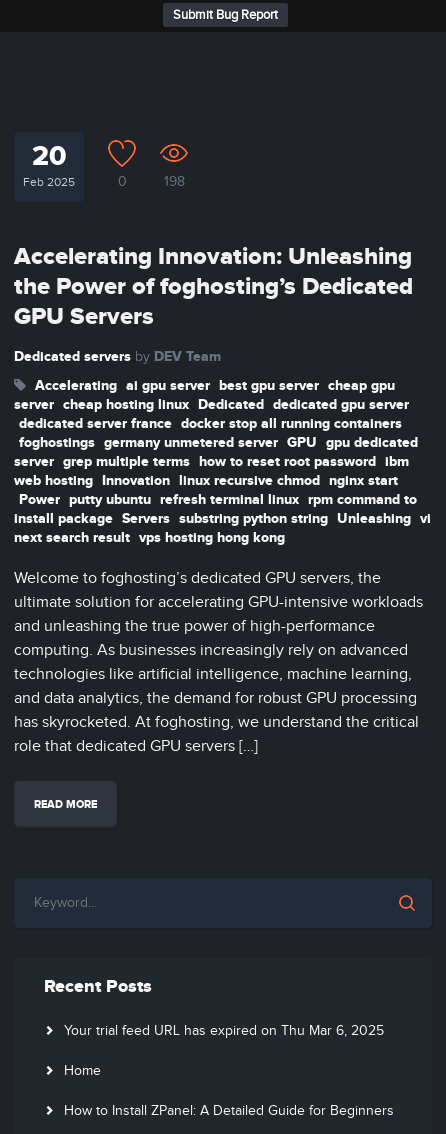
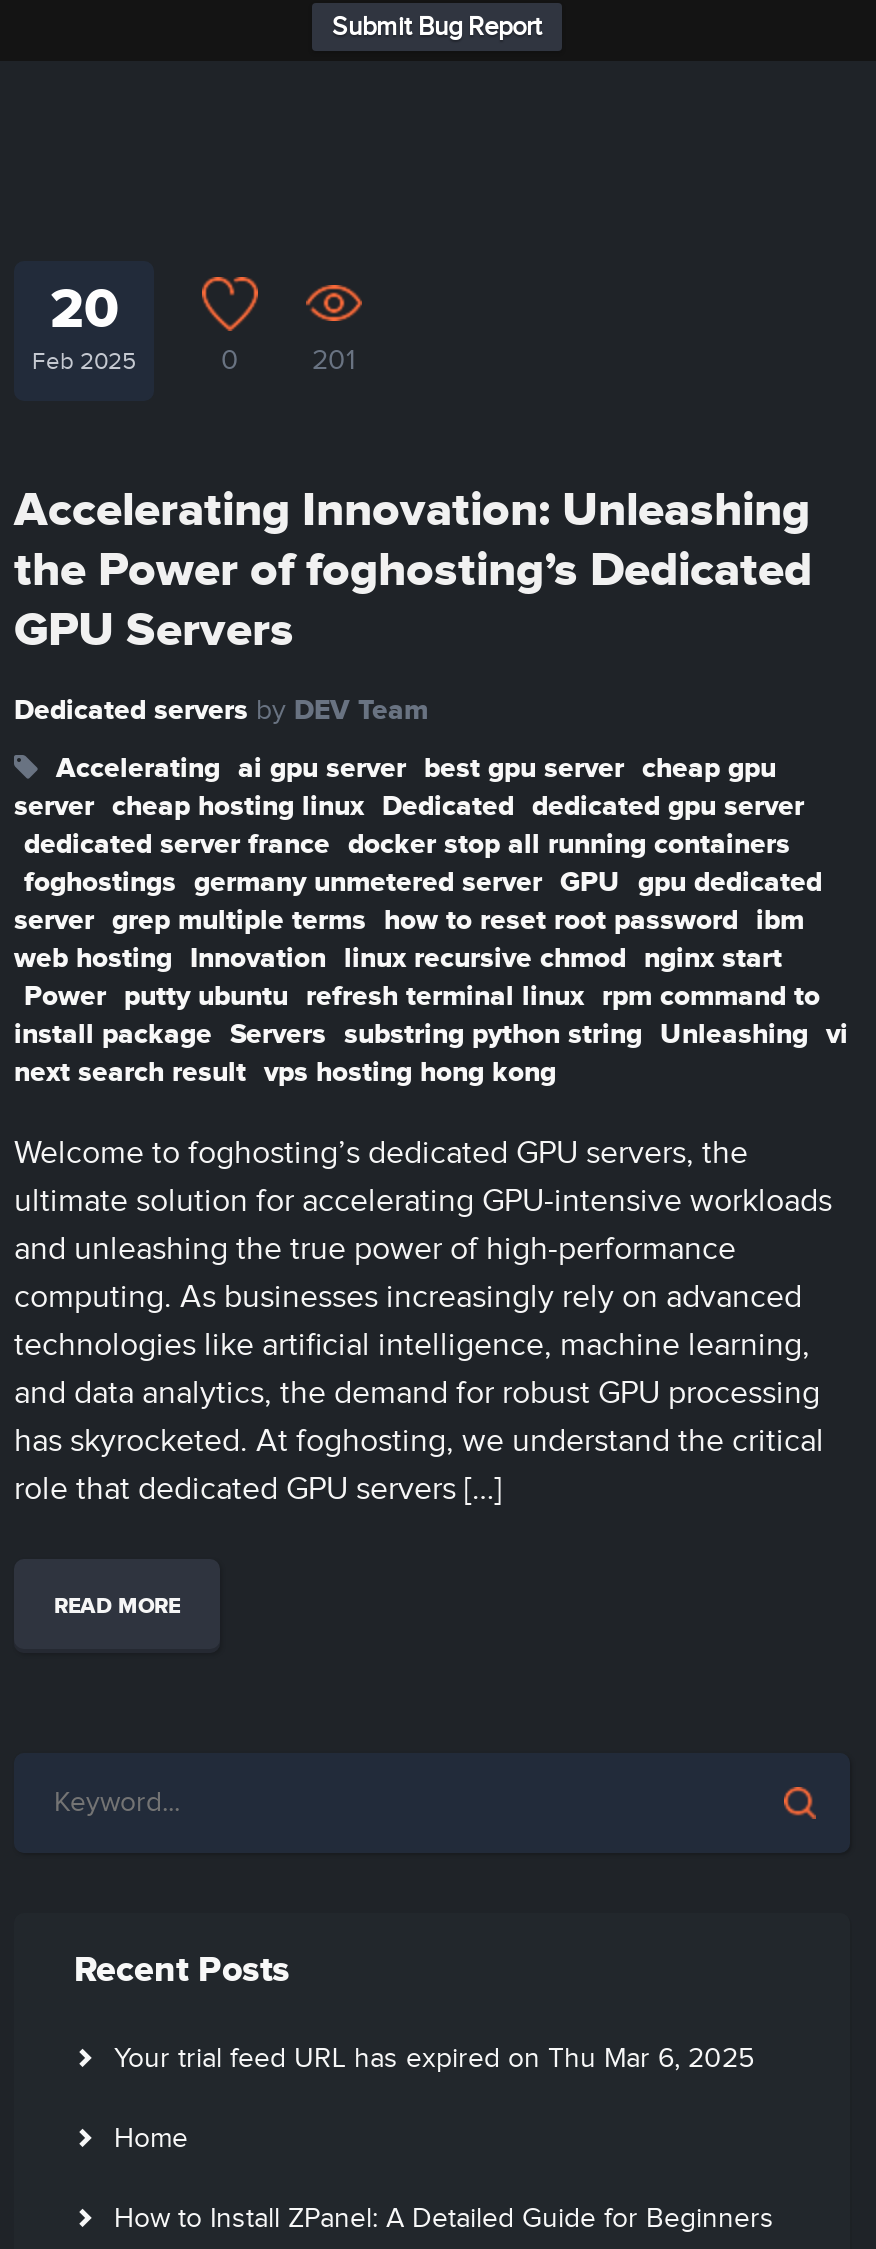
[163,174,184,190] 198 -> [312,345,356,377] 201

